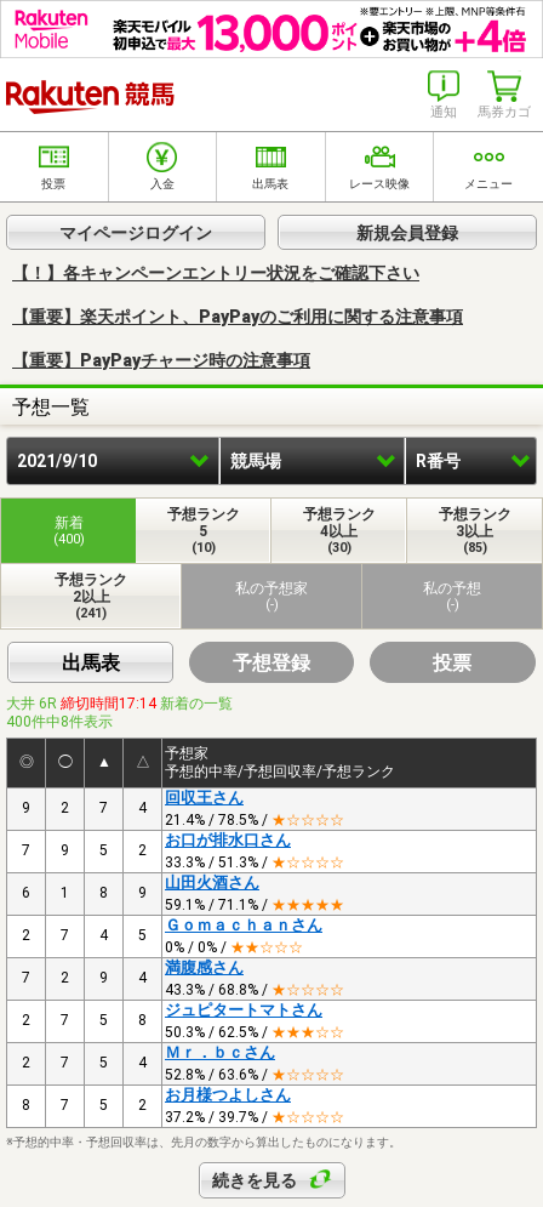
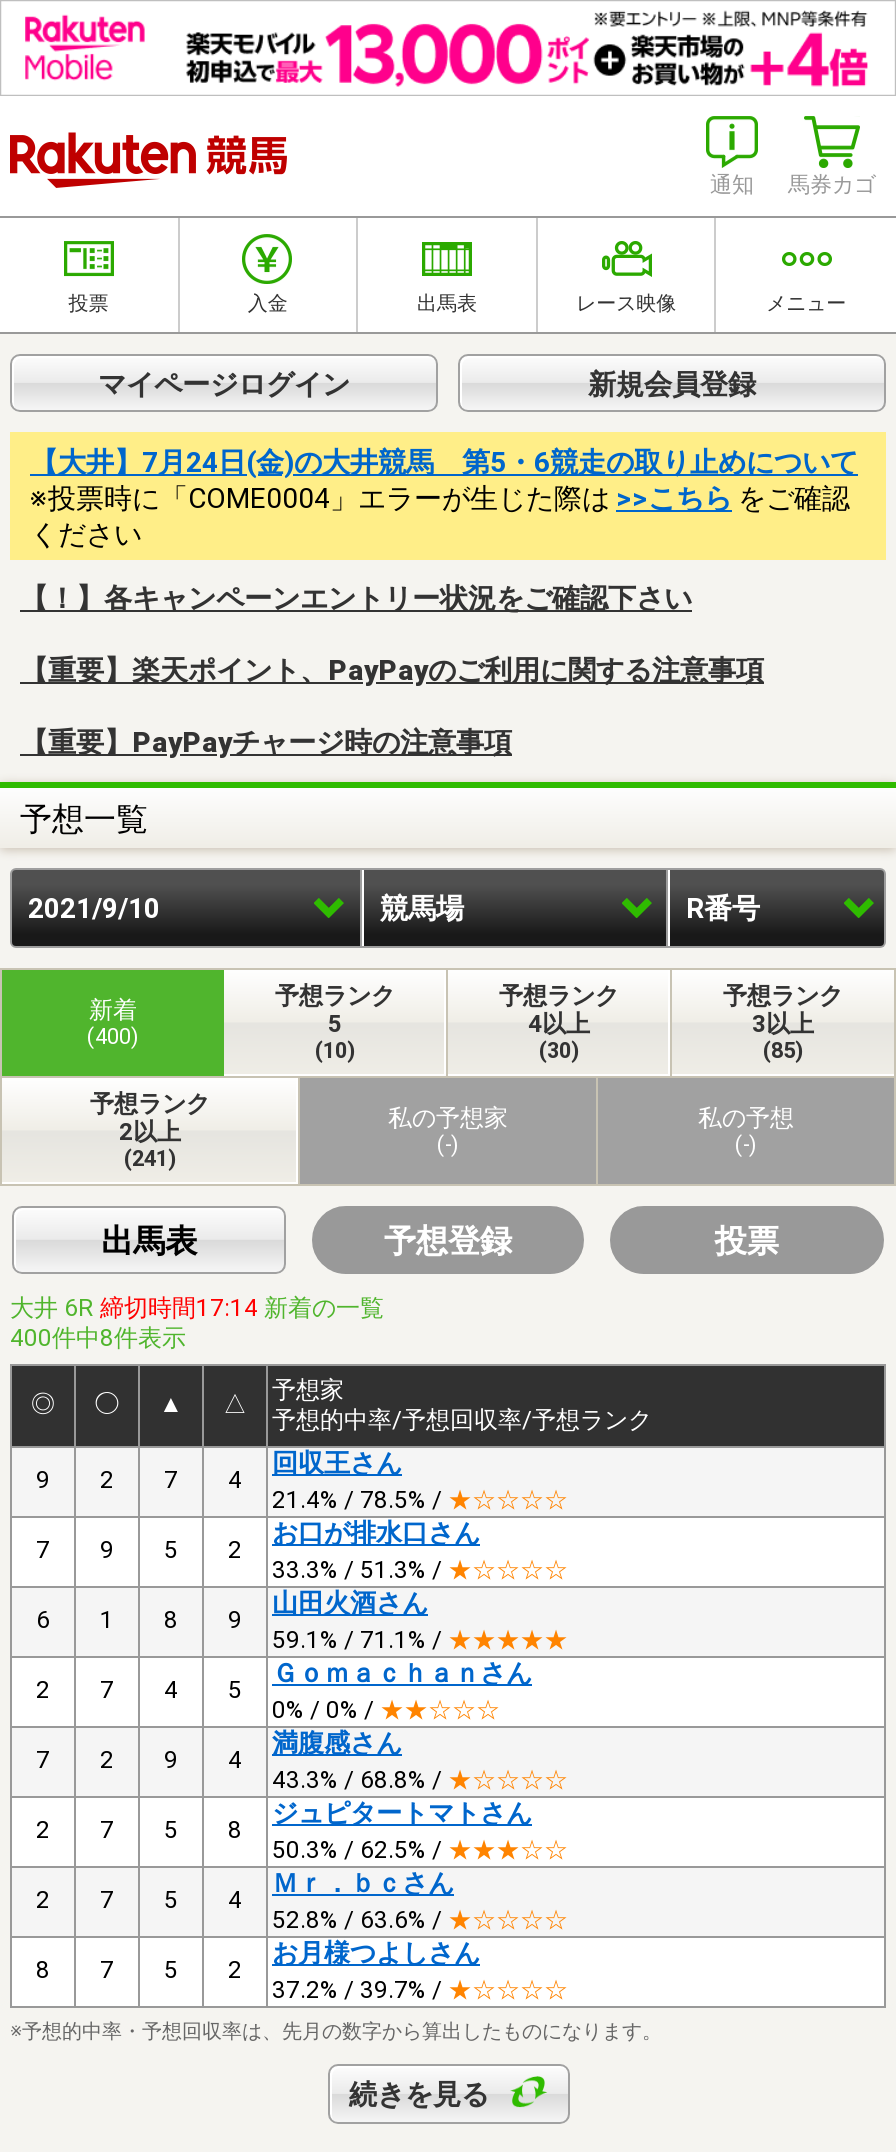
none -> [30,446,858,550] 【大井】7月24日(金)の大井競馬 第5・6競走の取り止めについて | ※投票時に「COME0004」エラーが生じた際は>>こちらをご確認 | ください

